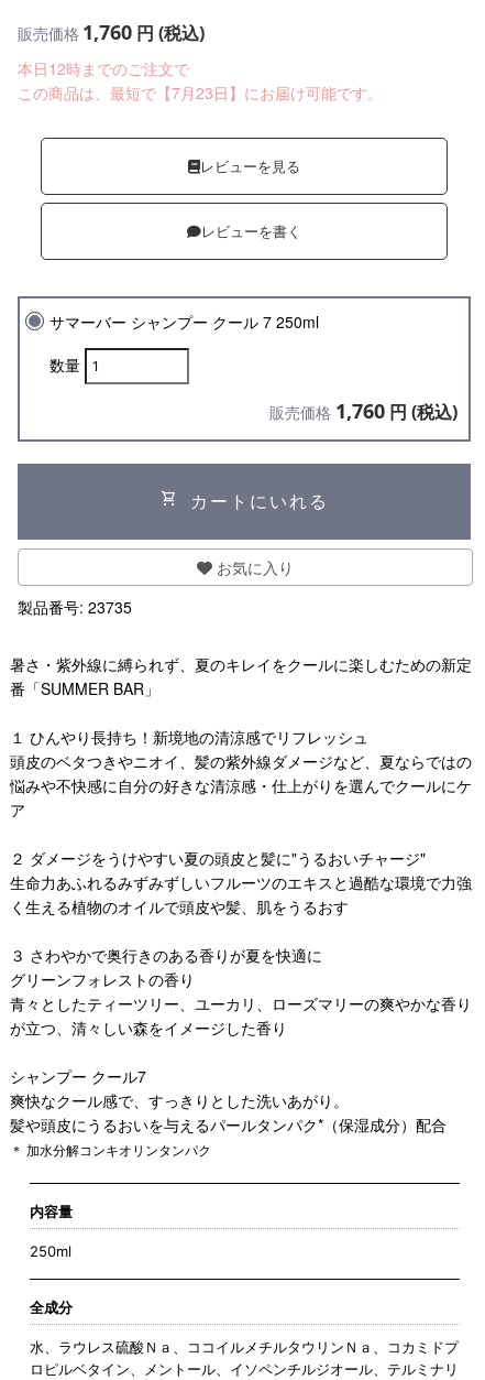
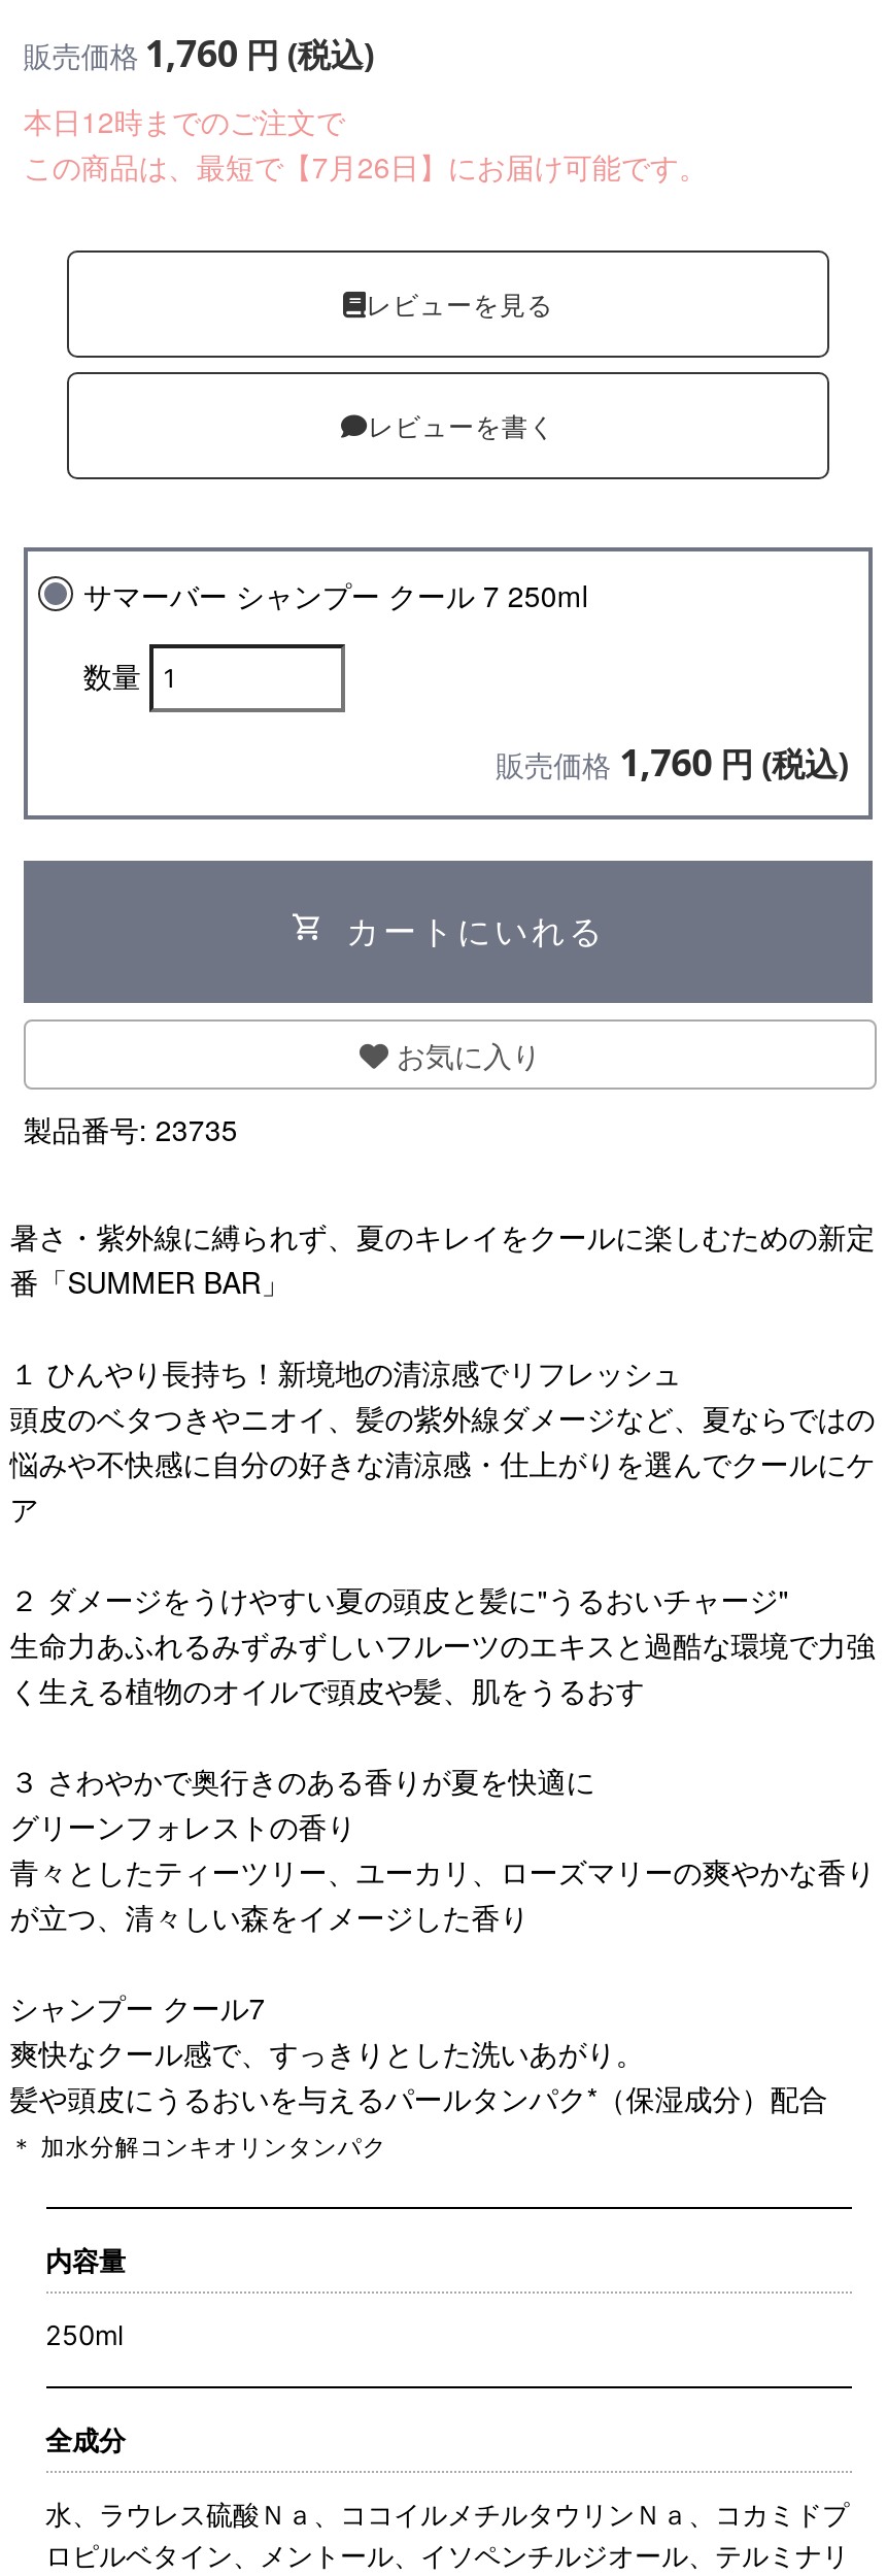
[17,81,383,103] この商品は、最短で【7月23日】にお届け可能です。 -> [23,145,708,186] この商品は、最短で【7月26日】にお届け可能です。

